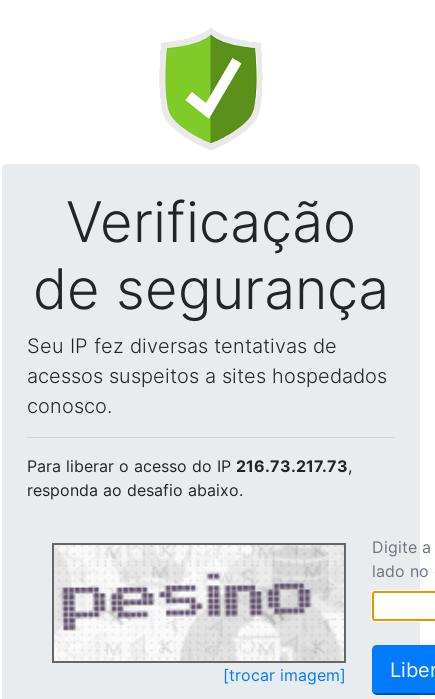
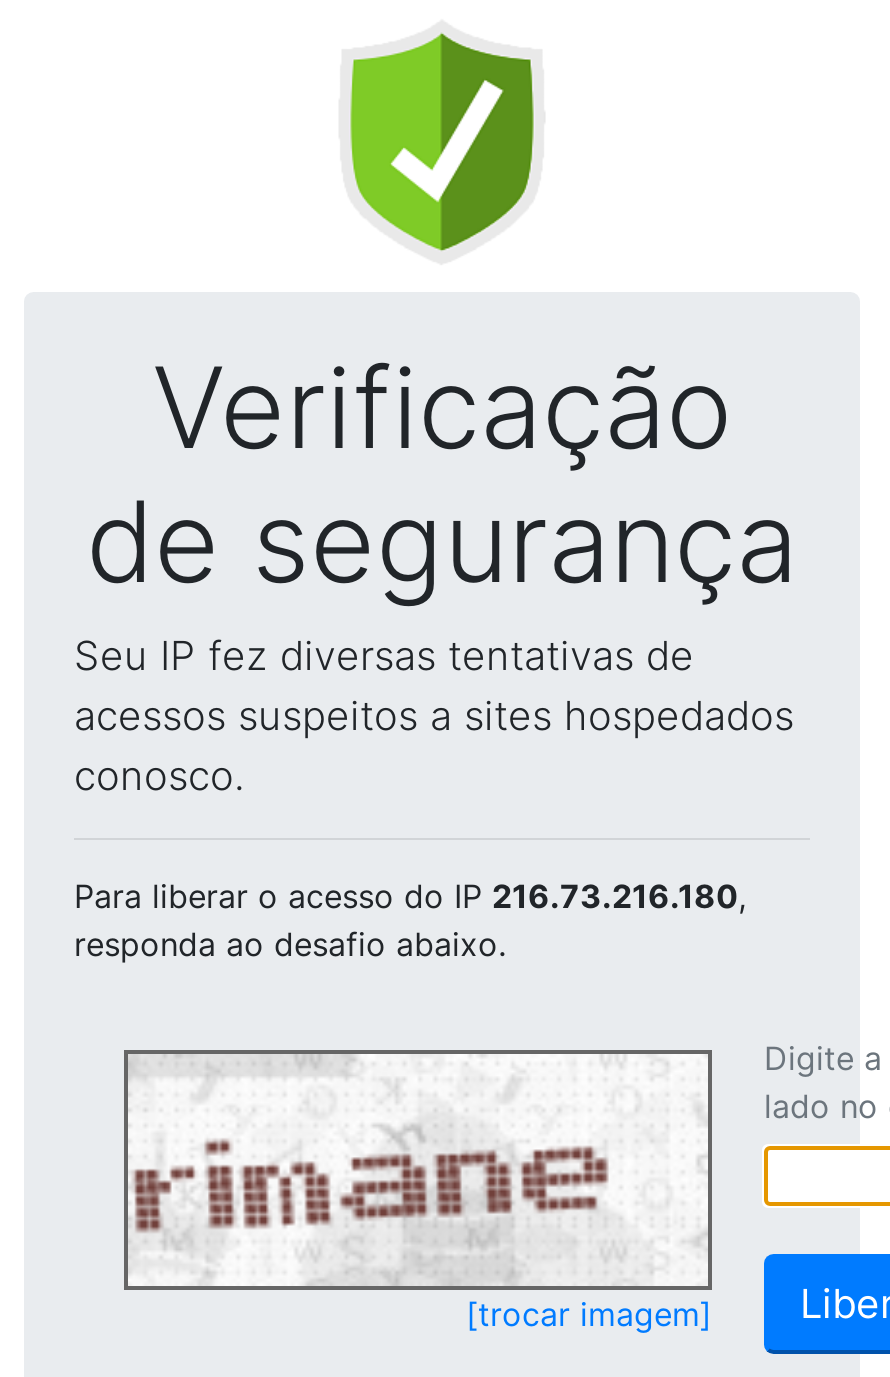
[27,456,352,476] Para liberar o acesso do IP 216.73.217.73, -> [74,876,746,916] Para liberar o acesso do IP 216.73.216.180,
[57,547,340,659] [image] -> [134,1058,680,1282] [image]

